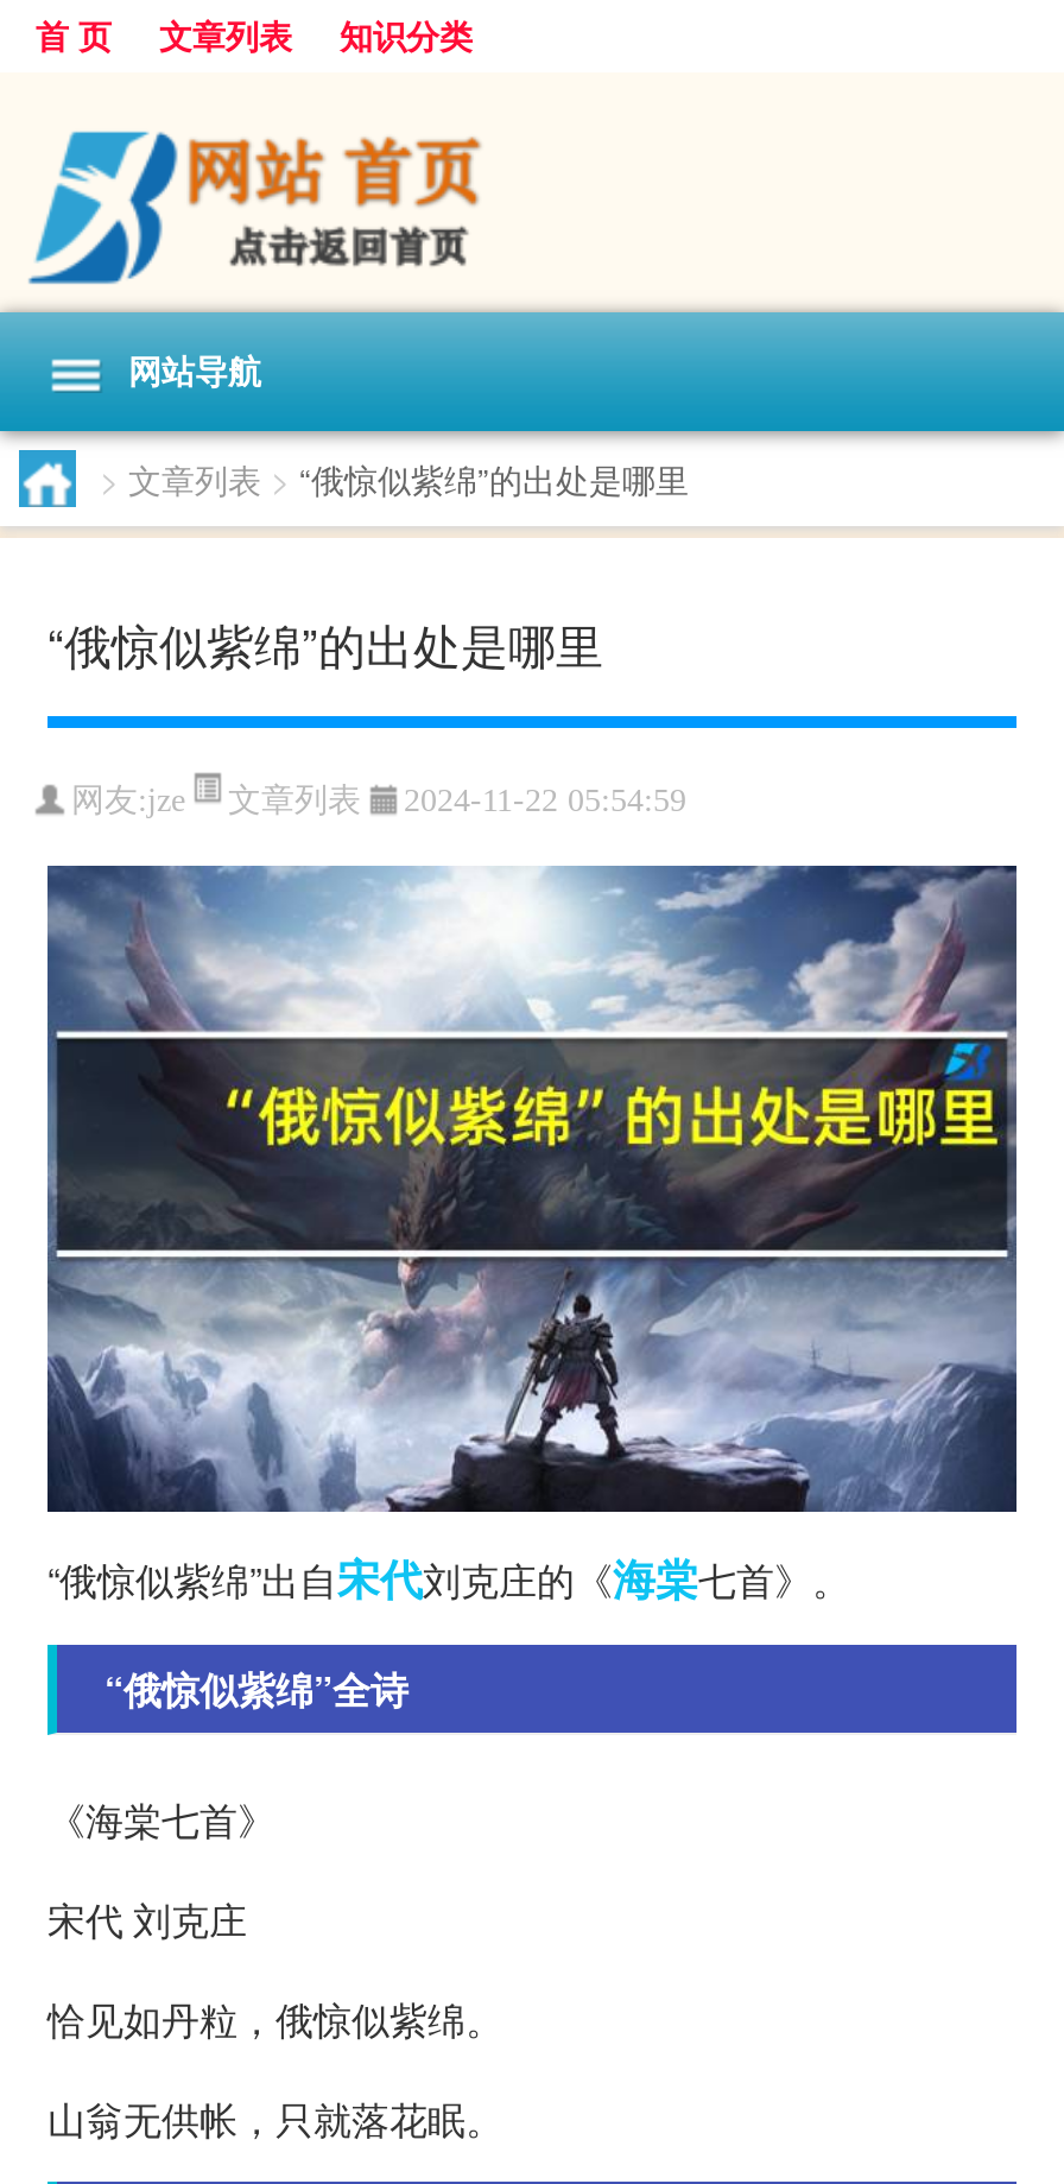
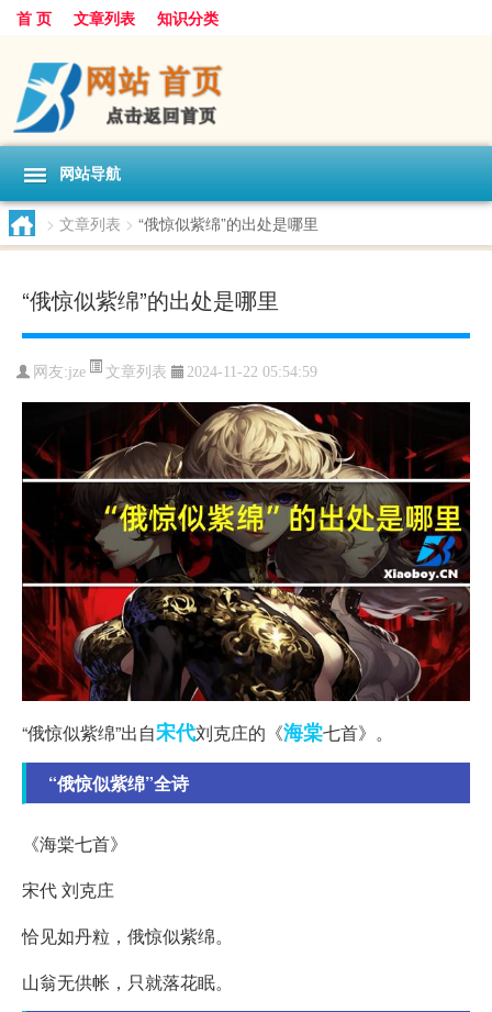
[45,863,1019,1514] [image] -> [21,401,471,702] [image]

